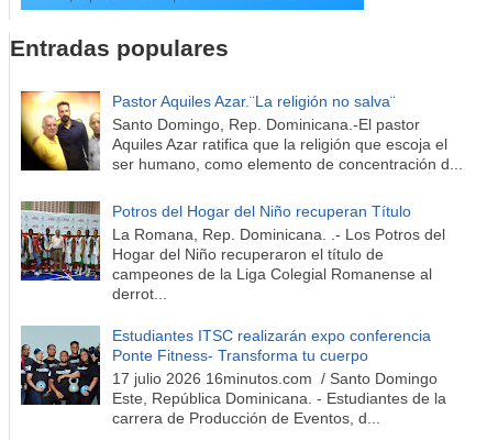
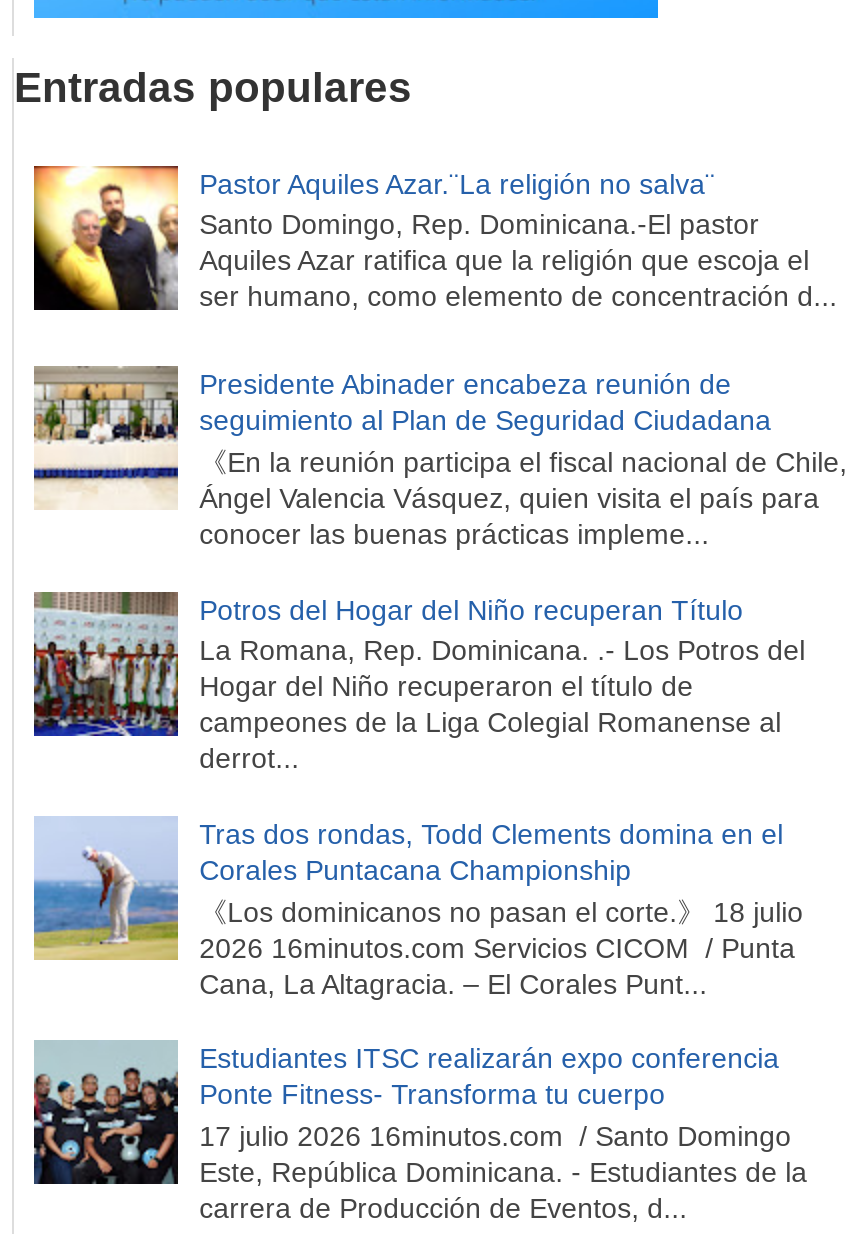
none -> [34,366,847,550] [image] | Presidente Abinader encabeza reunión de | seguimiento al Plan de Seguridad Ciudadana | 《En la reunión participa el fiscal nacional de Chile, | Ángel Valencia Vásquez, quien visita el país para | conocer las buenas prácticas impleme...
none -> [32,818,803,1000] [image] | Tras dos rondas, Todd Clements domina en el | Corales Puntacana Championship | 《Los dominicanos no pasan el corte.》 18 julio | 2026 16minutos.com Servicios CICOM / Punta | Cana, La Altagracia. – El Corales Punt...

